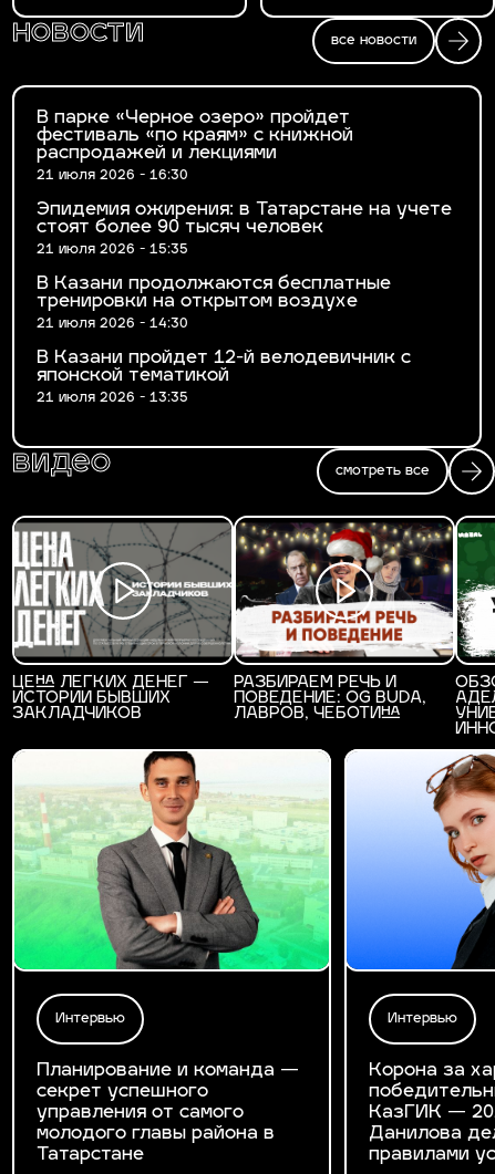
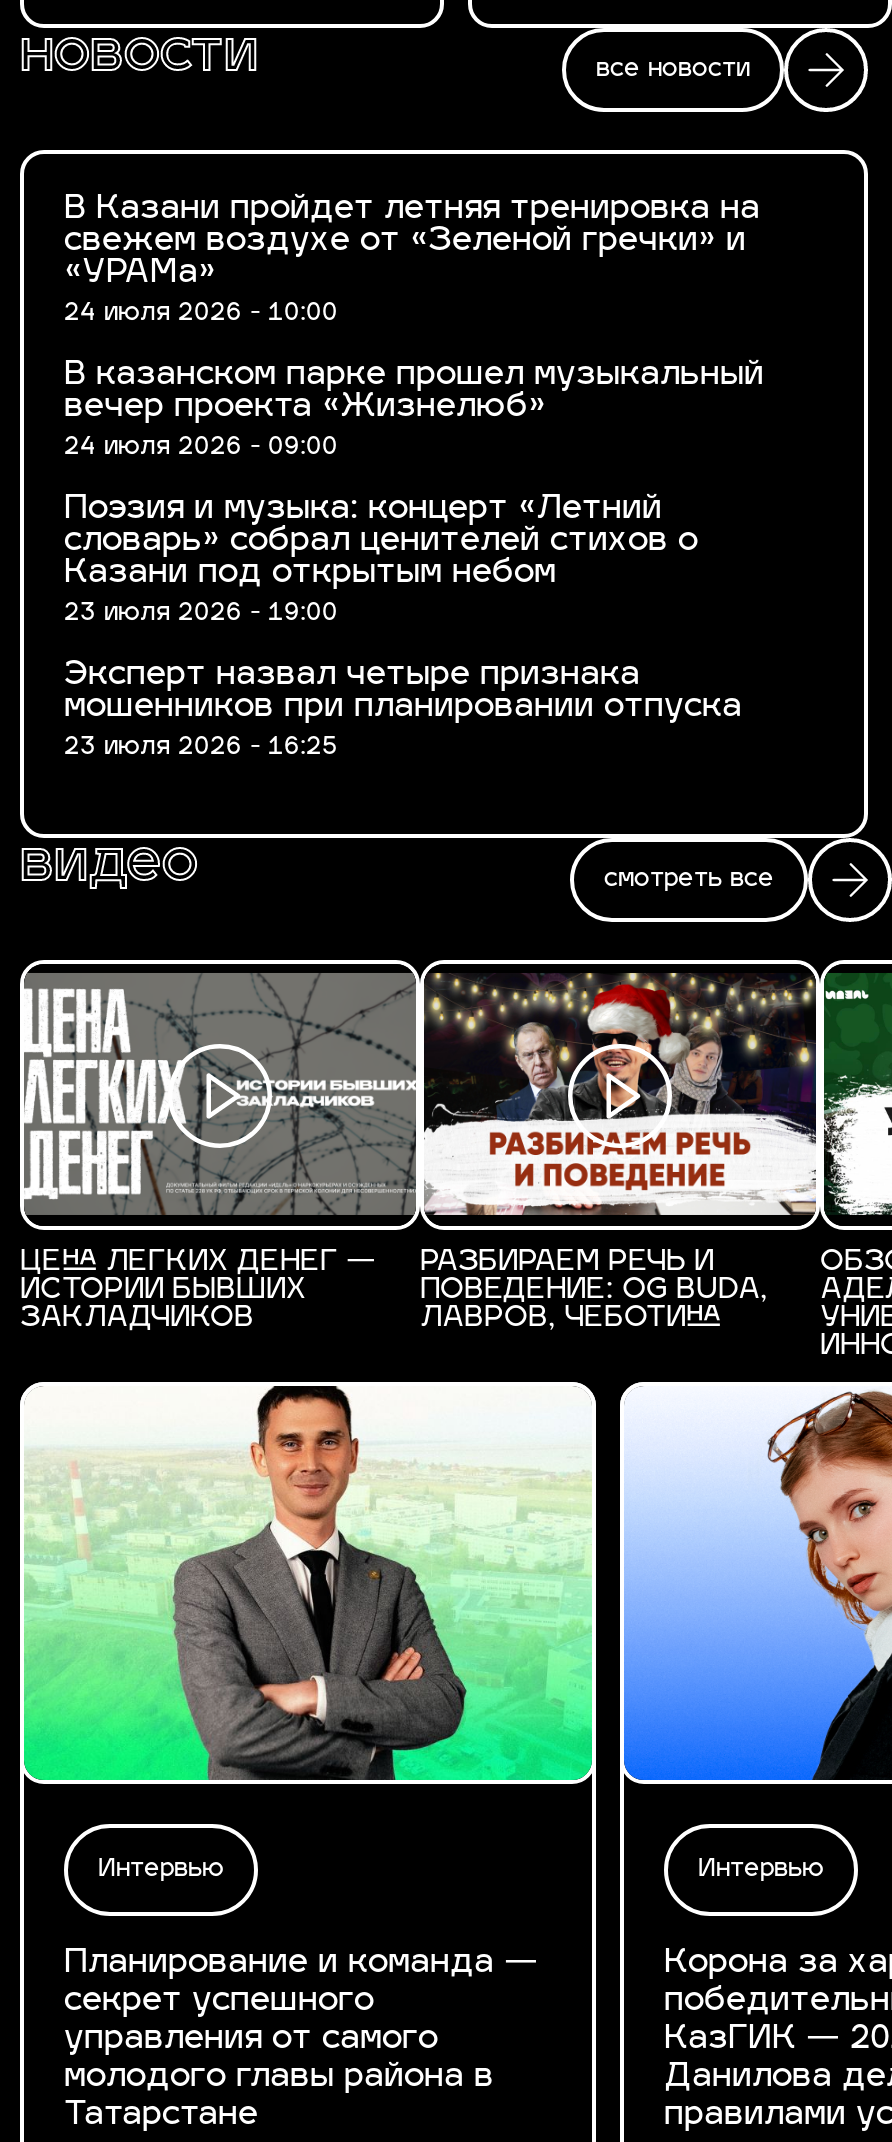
[37,110,353,183] В парке «Черное озеро» пройдет | фестиваль «по краям» с книжной | распродажей и лекциями | 21 июля 2026 - 16:30 -> [64,194,760,326] В Казани пройдет летняя тренировка на | свежем воздухе от «Зеленой гречки» и | «УРАМа» | 24 июля 2026 - 10:00
[37,201,452,257] Эпидемия ожирения: в Татарстане на учете | стоят более 90 тысяч человек | 21 июля 2026 - 15:35 -> [64,360,764,460] В казанском парке прошел музыкальный | вечер проекта «Жизнелюб» | 24 июля 2026 - 09:00
[37,276,391,331] В Казани продолжаются бесплатные | тренировки на открытом воздухе | 21 июля 2026 - 14:30 -> [64,494,698,626] Поэзия и музыка: концерт «Летний | словарь» собрал ценителей стихов о | Казани под открытым небом | 23 июля 2026 - 19:00
[37,350,411,405] В Казани пройдет 12-й велодевичник с | японской тематикой | 21 июля 2026 - 13:35 -> [64,660,742,760] Эксперт назвал четыре признака | мошенников при планировании отпуска | 23 июля 2026 - 16:25

